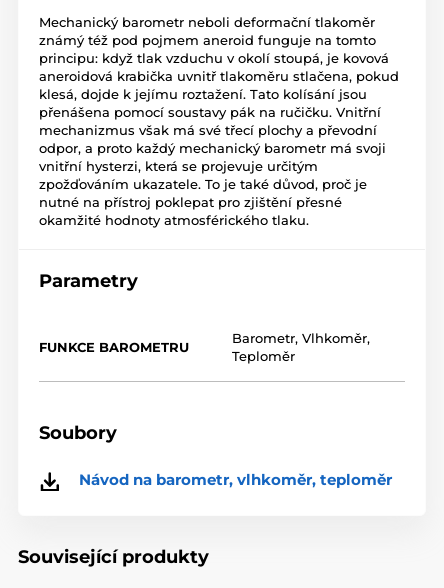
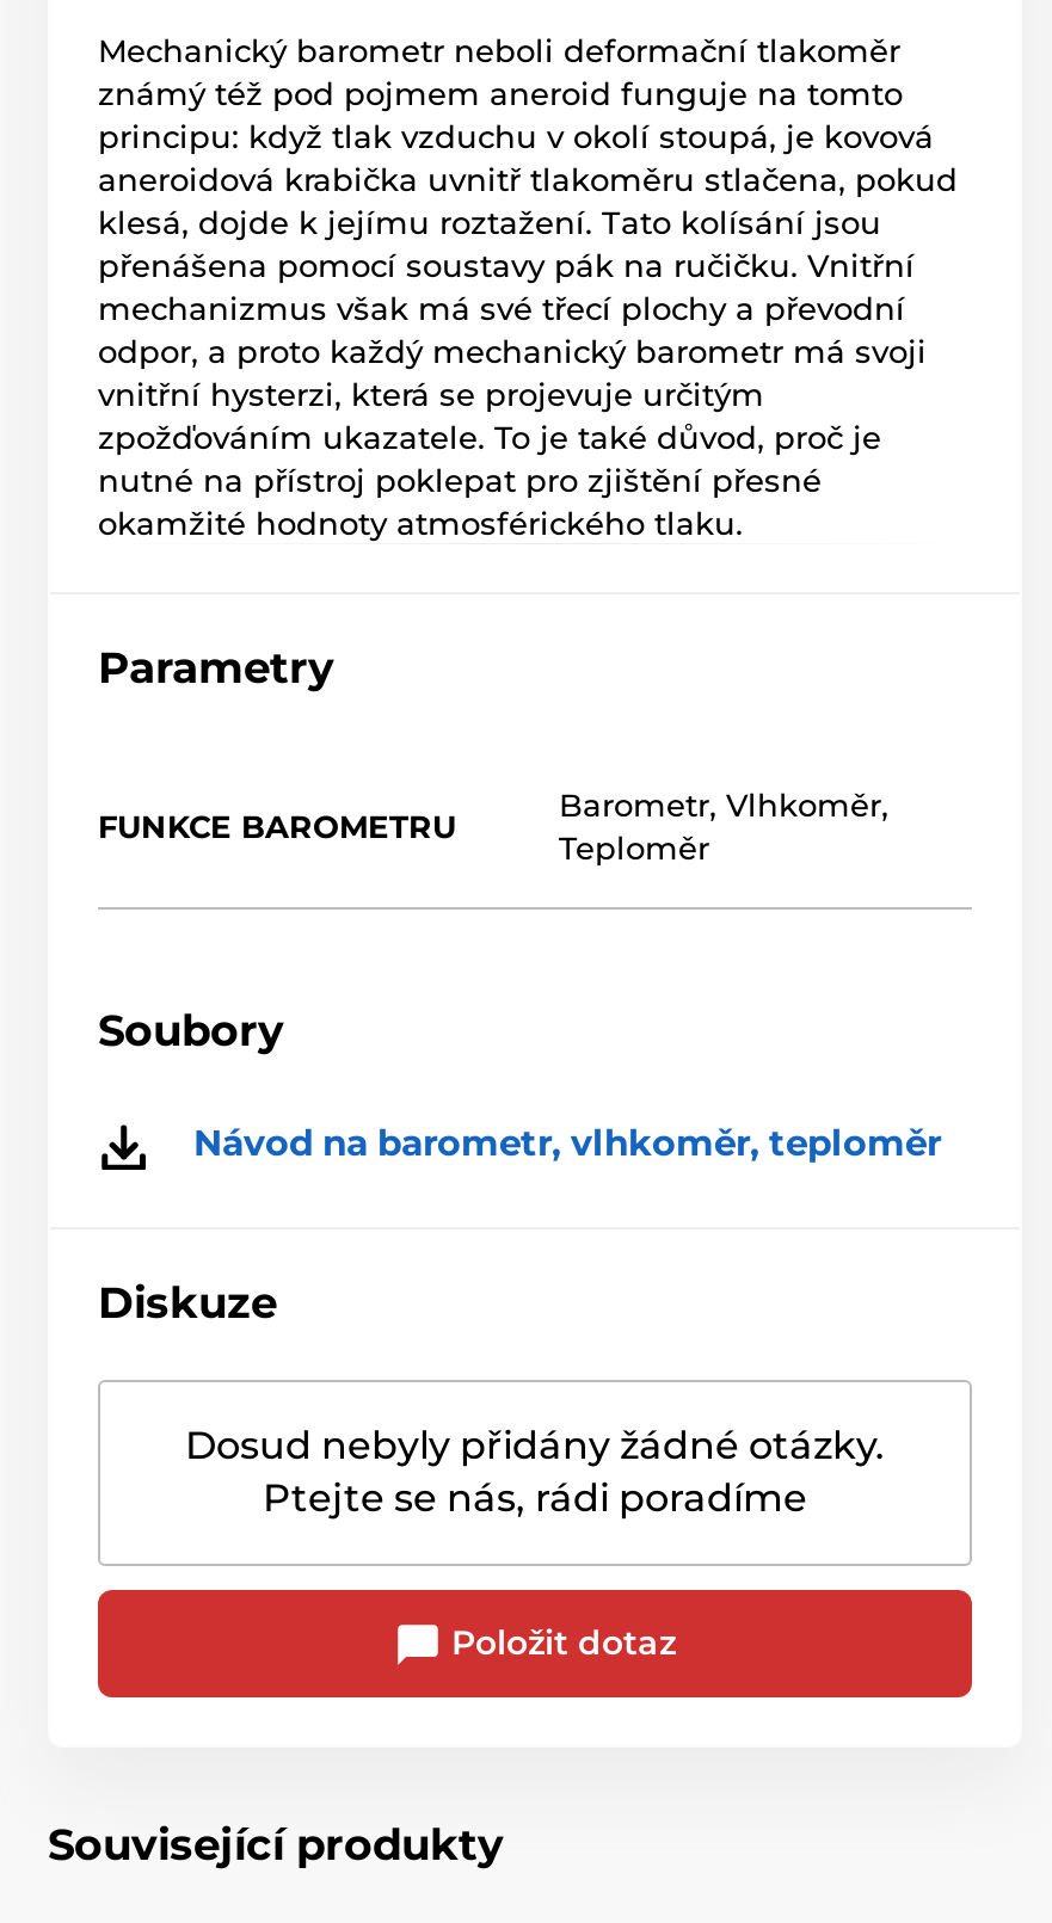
none -> [98,1277,885,1663] Diskuze | Dosud nebyly přidány žádné otázky. | Ptejte se nás, rádi poradíme | Položit dotaz

